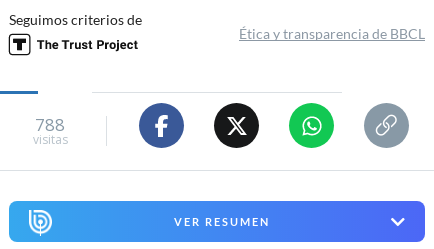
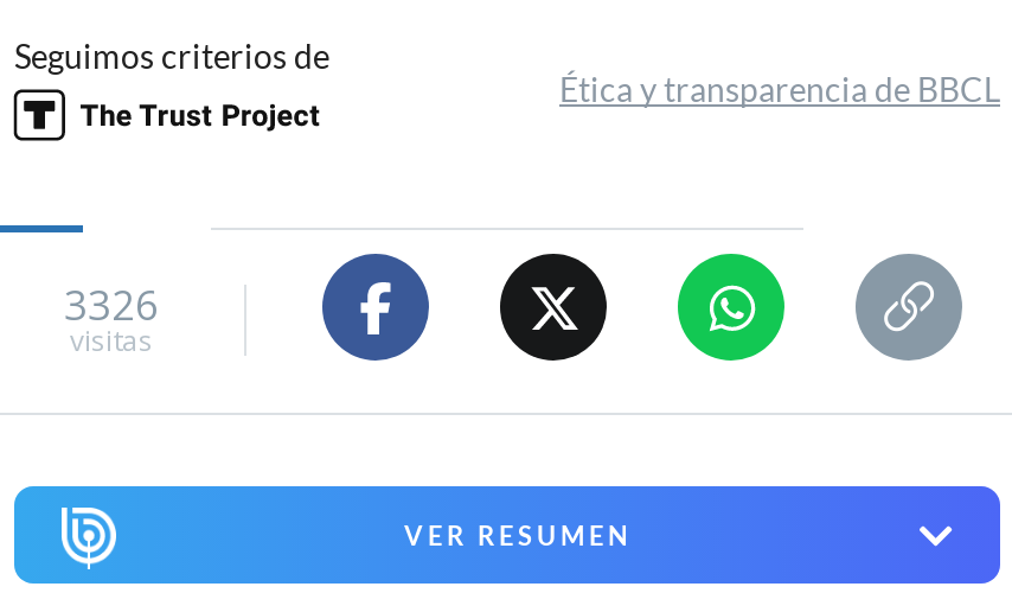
[35,113,65,136] 788 -> [64,278,159,332] 3326

